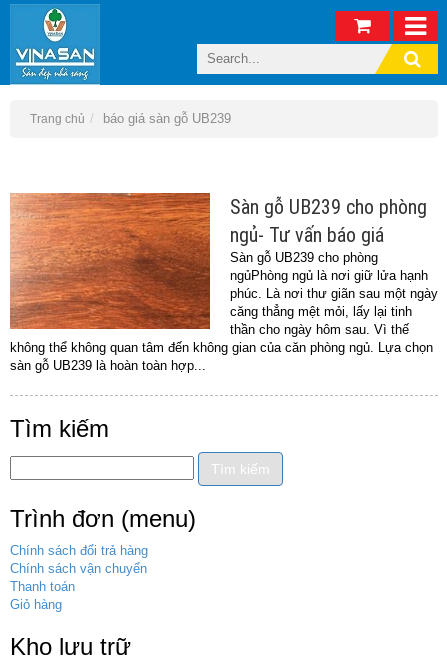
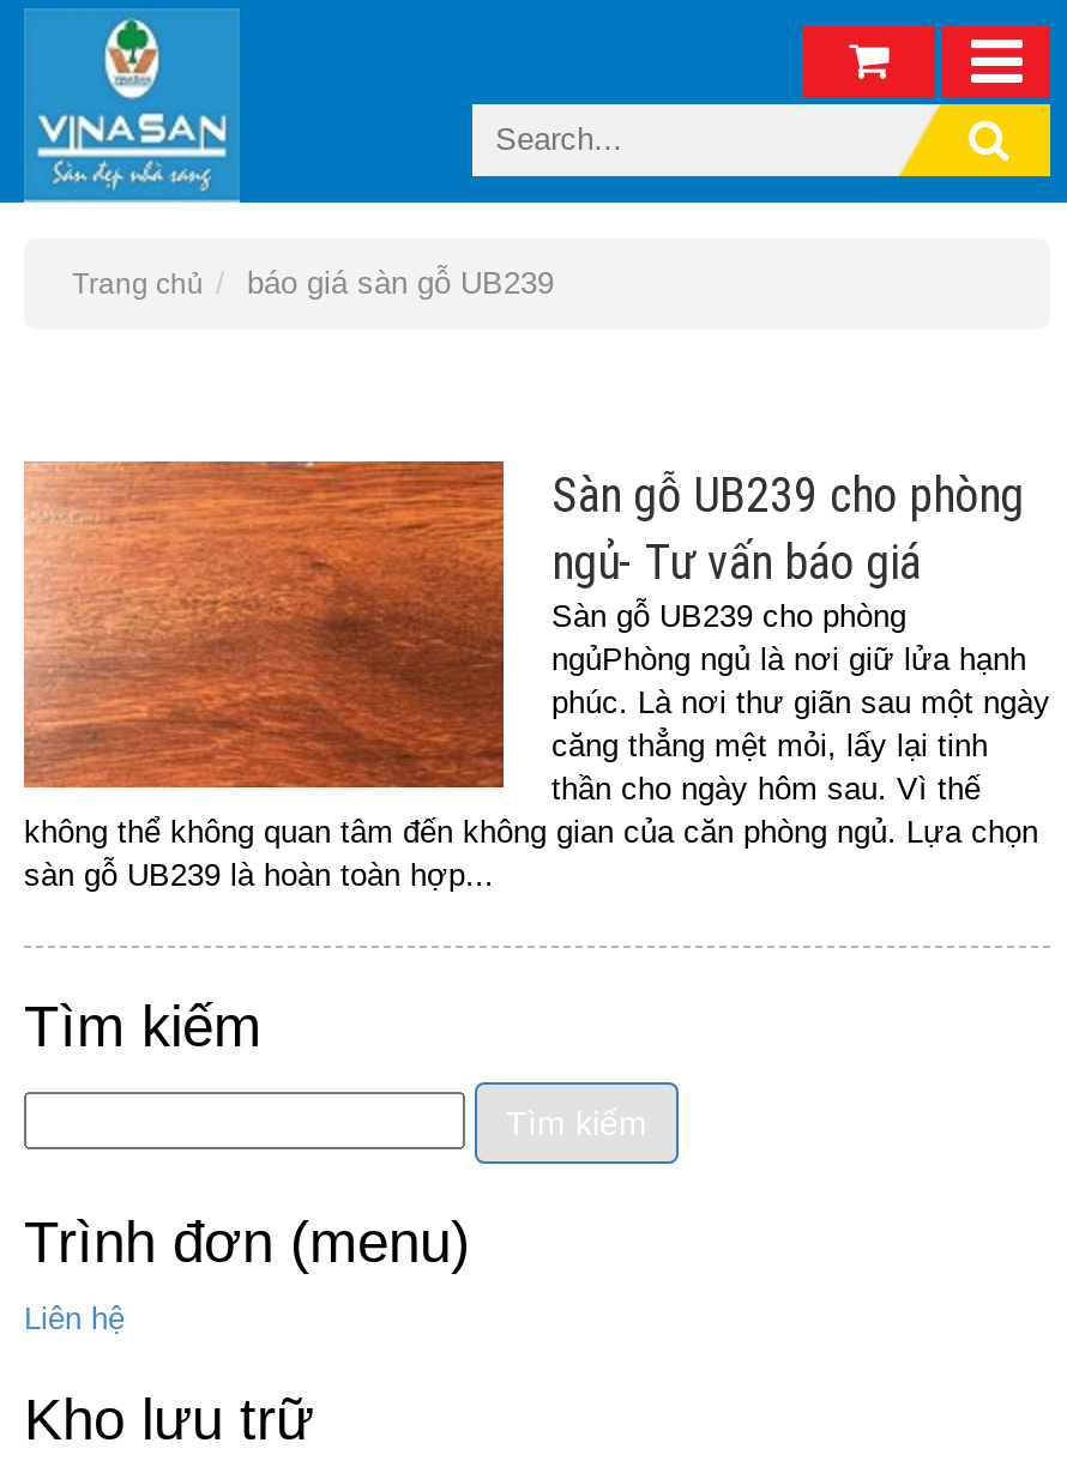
[10,543,148,612] Chính sách đổi trả hàng | Chính sách vận chuyển | Thanh toán | Giỏ hàng -> [24,1300,125,1336] Liên hệ

